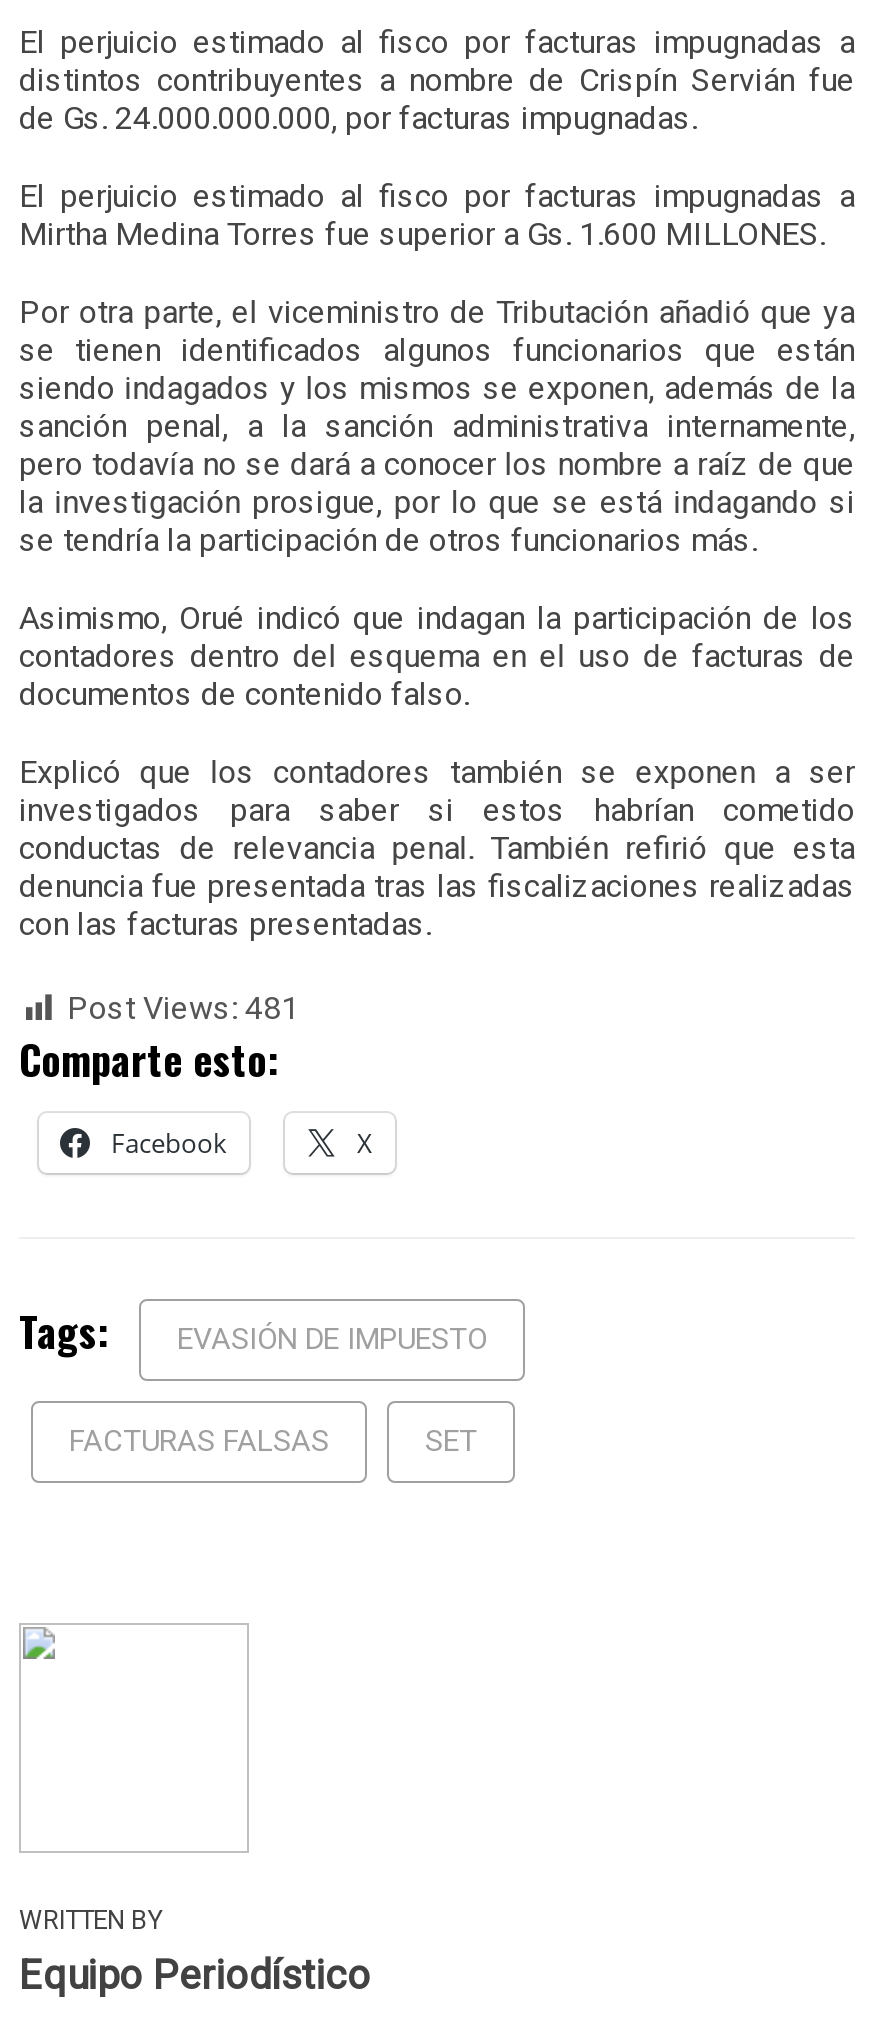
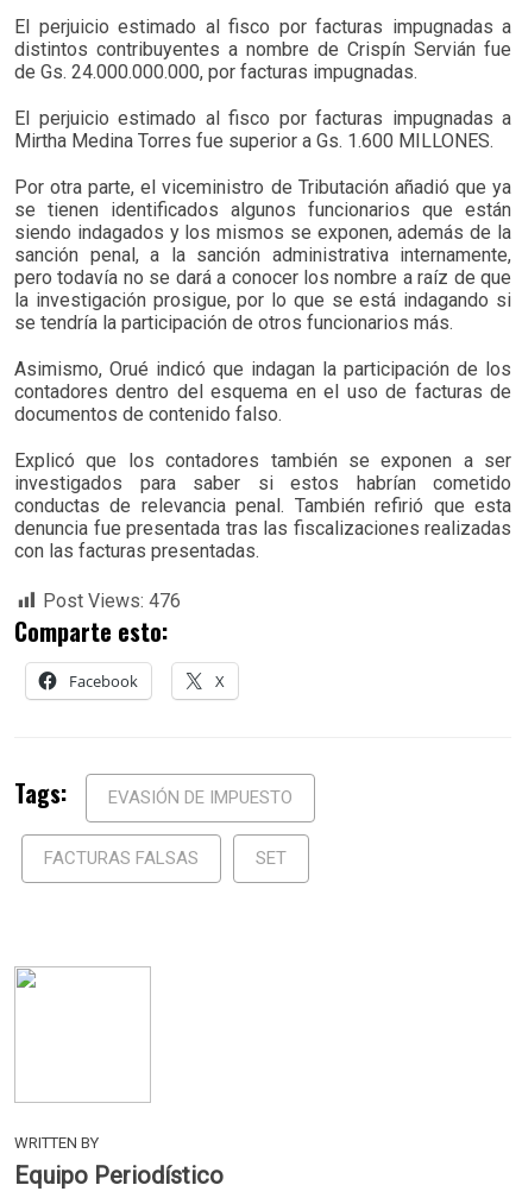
[67,989,299,1027] Post Views: 481 -> [43,590,181,612] Post Views: 476

